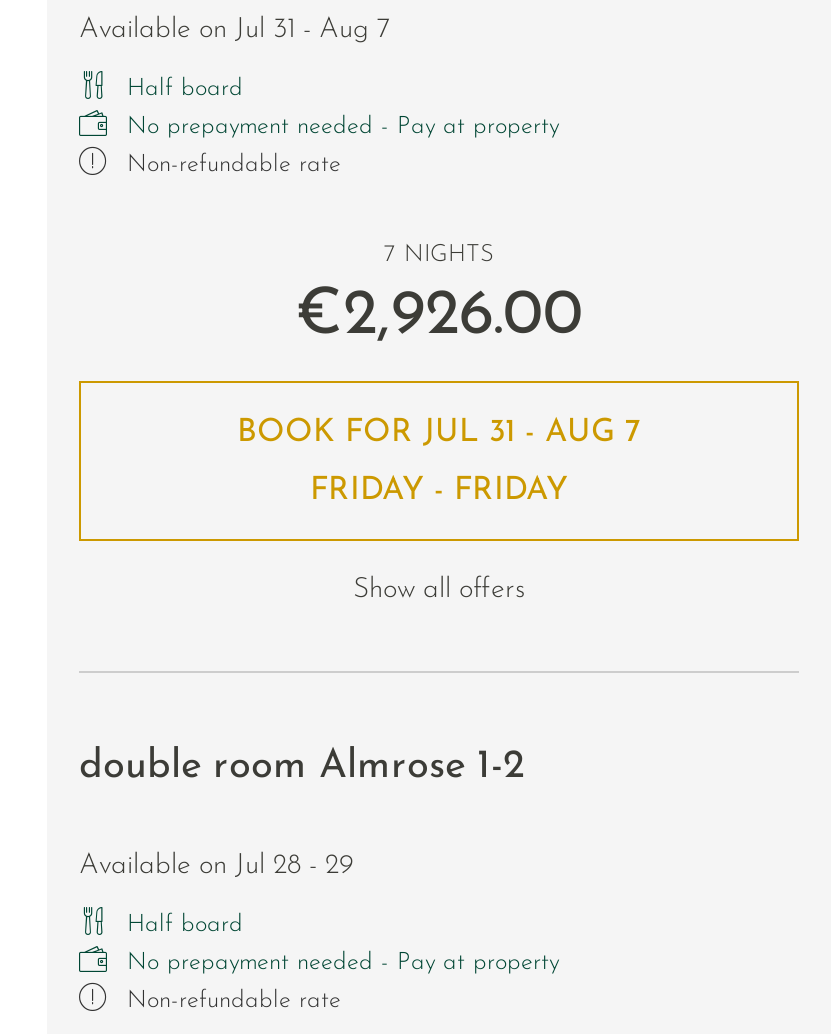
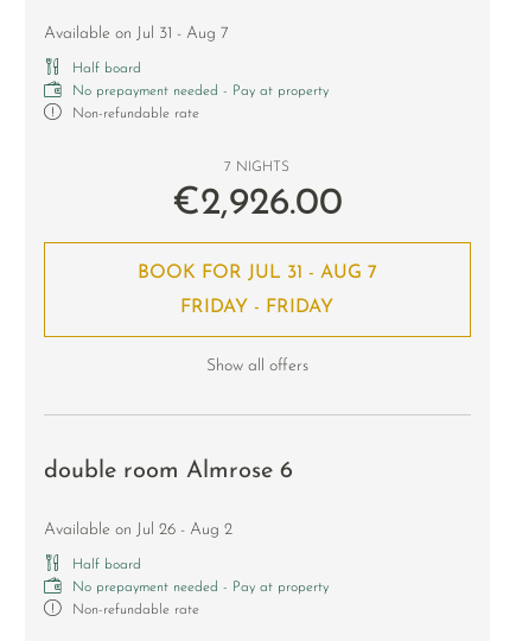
[79,748,525,788] double room Almrose 1-2 -> [44,460,293,483] double room Almrose 6
[79,852,353,882] Available on Jul 28 - 29 -> [44,521,232,539] Available on Jul 26 - Aug 2

